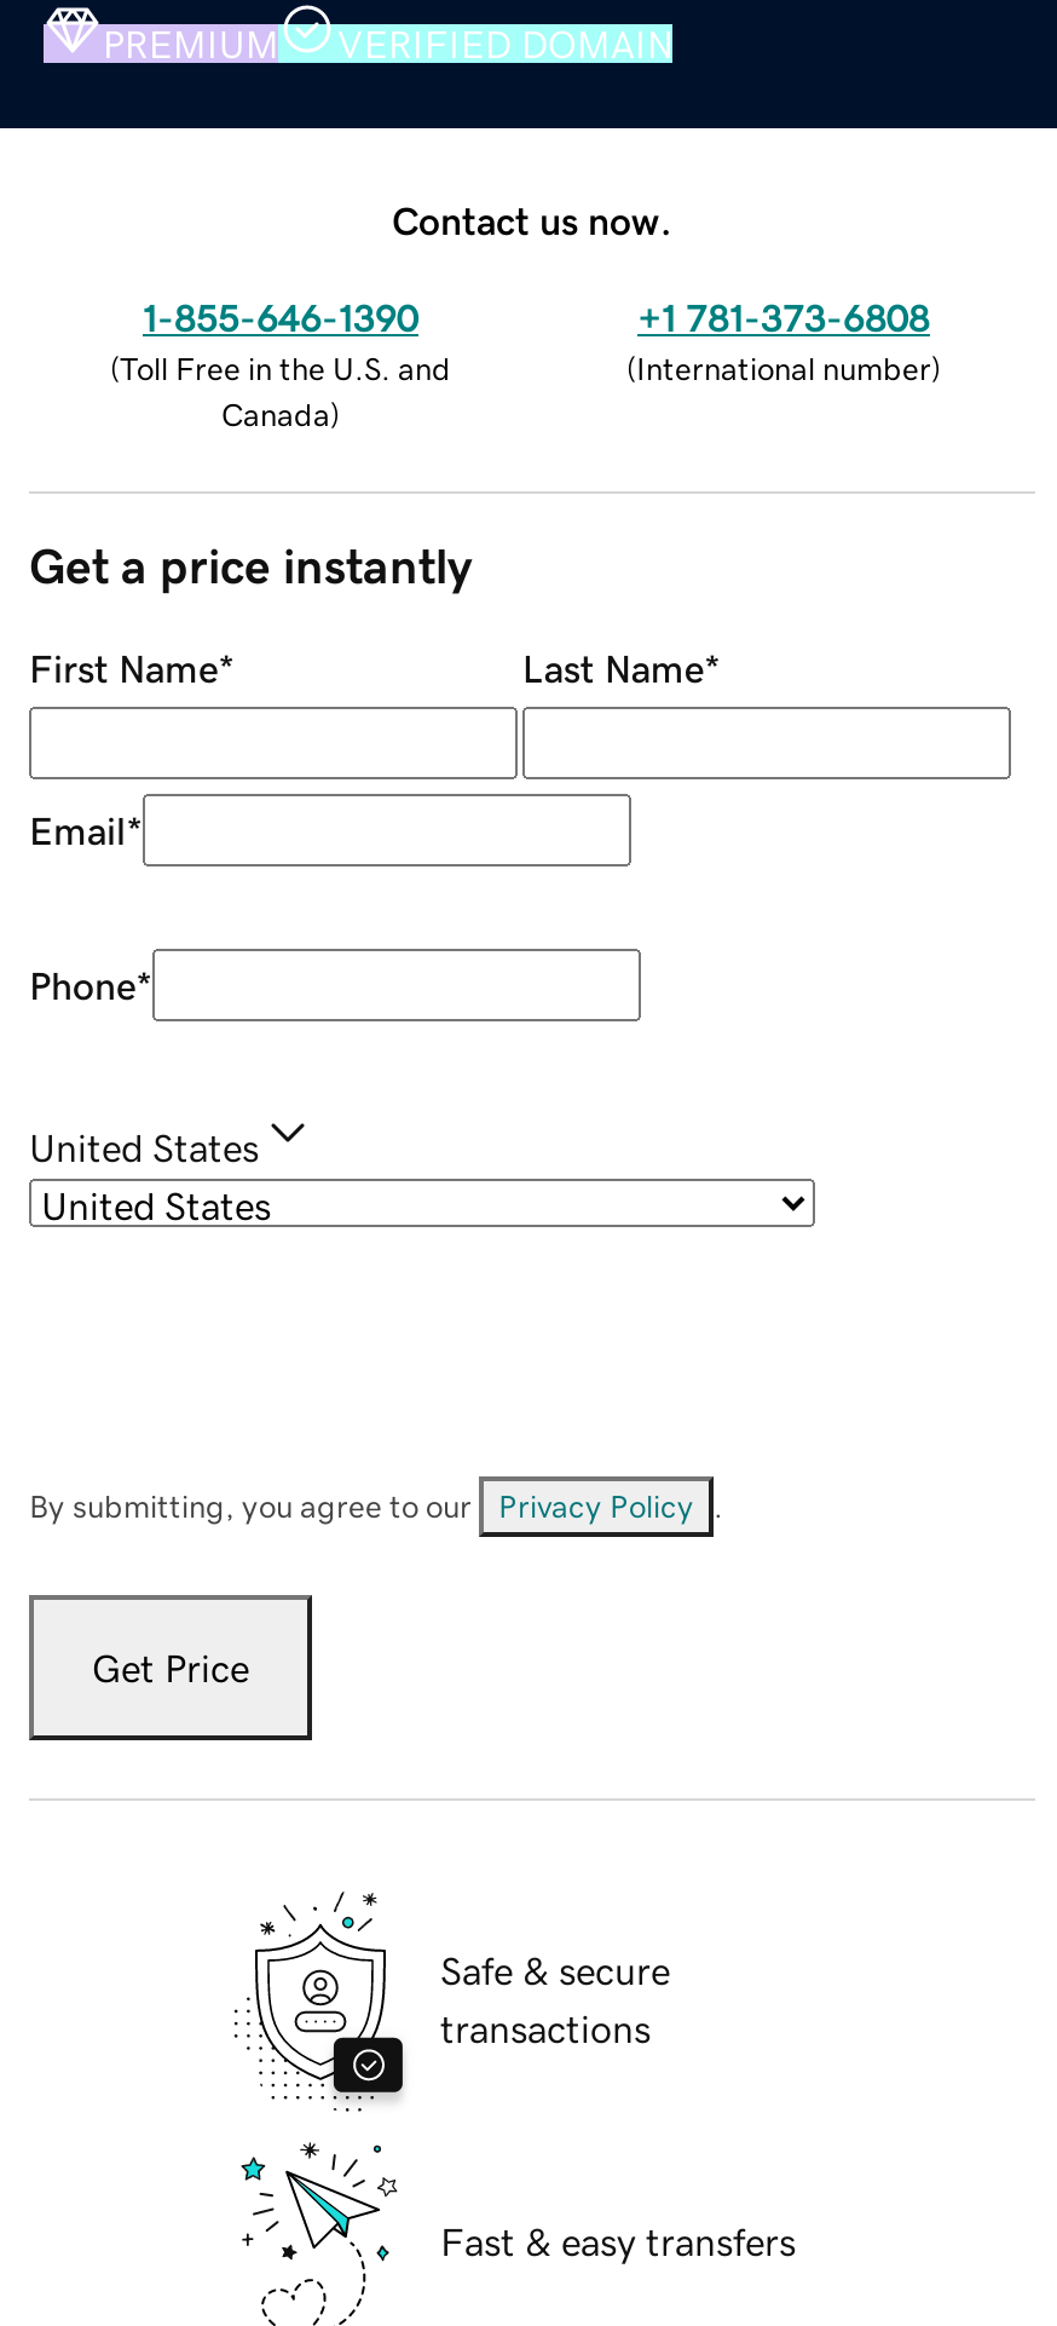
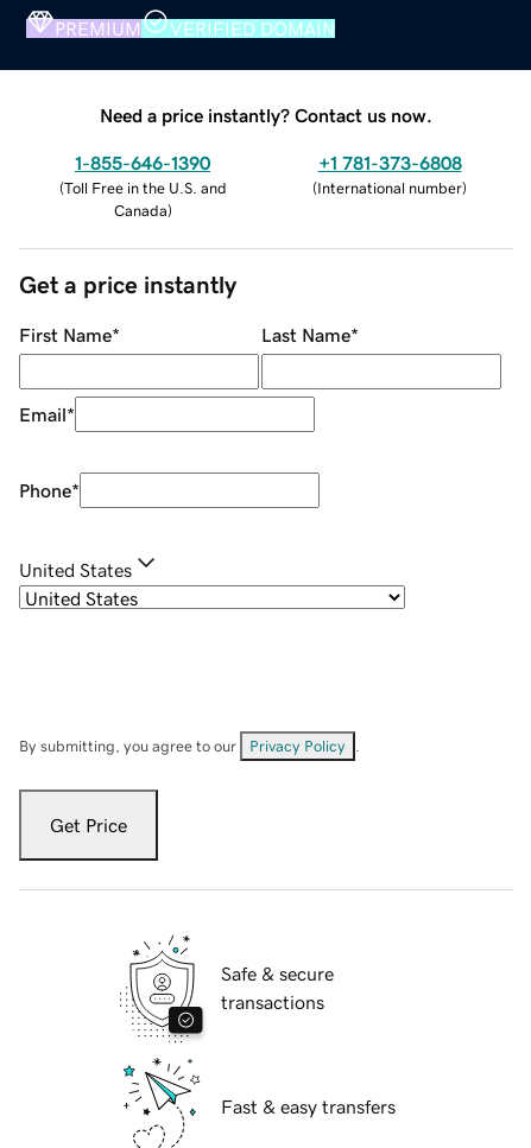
[392,200,672,239] Contact us now. -> [100,105,432,124] Need a price instantly? Contact us now.

